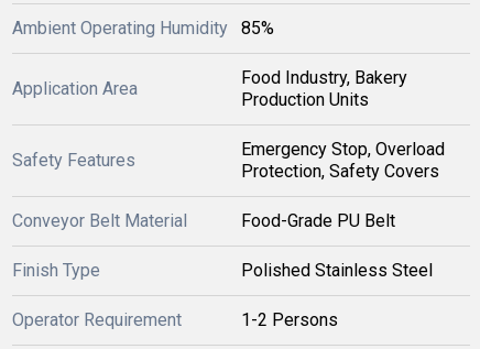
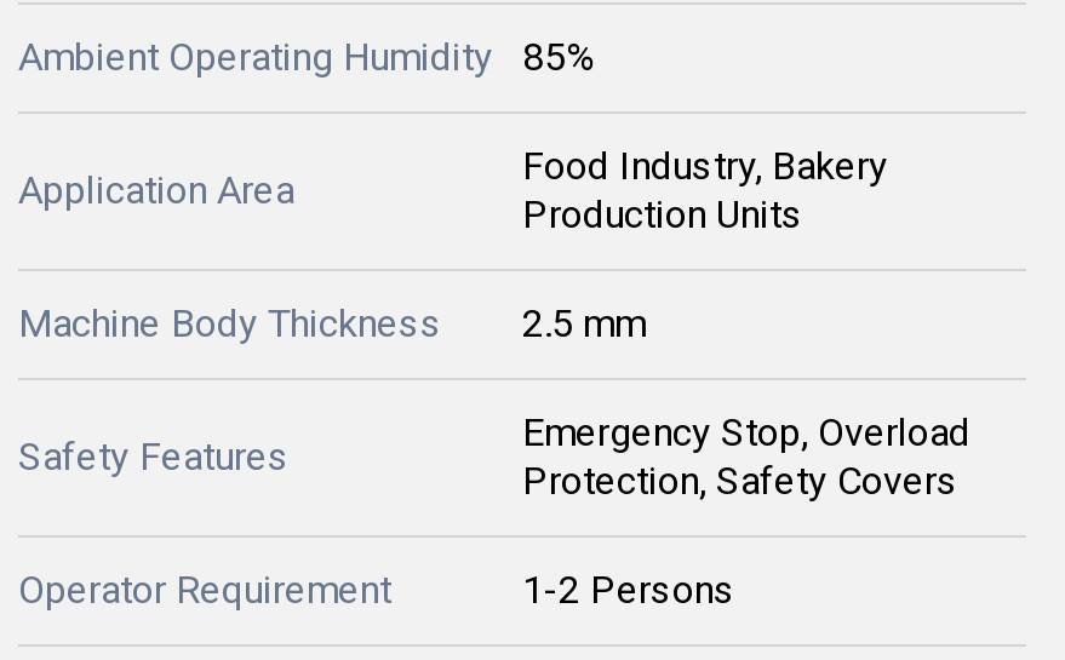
none -> [18,300,646,346] Machine Body Thickness | 2.5 mm
moved [12,139,445,182] -> [18,409,970,504]: Safety Features | Emergency Stop, Overload | Protection, Safety Covers
[12,210,433,281] Conveyor Belt Material | Food-Grade PU Belt | Finish Type | Polished Stainless Steel -> none

